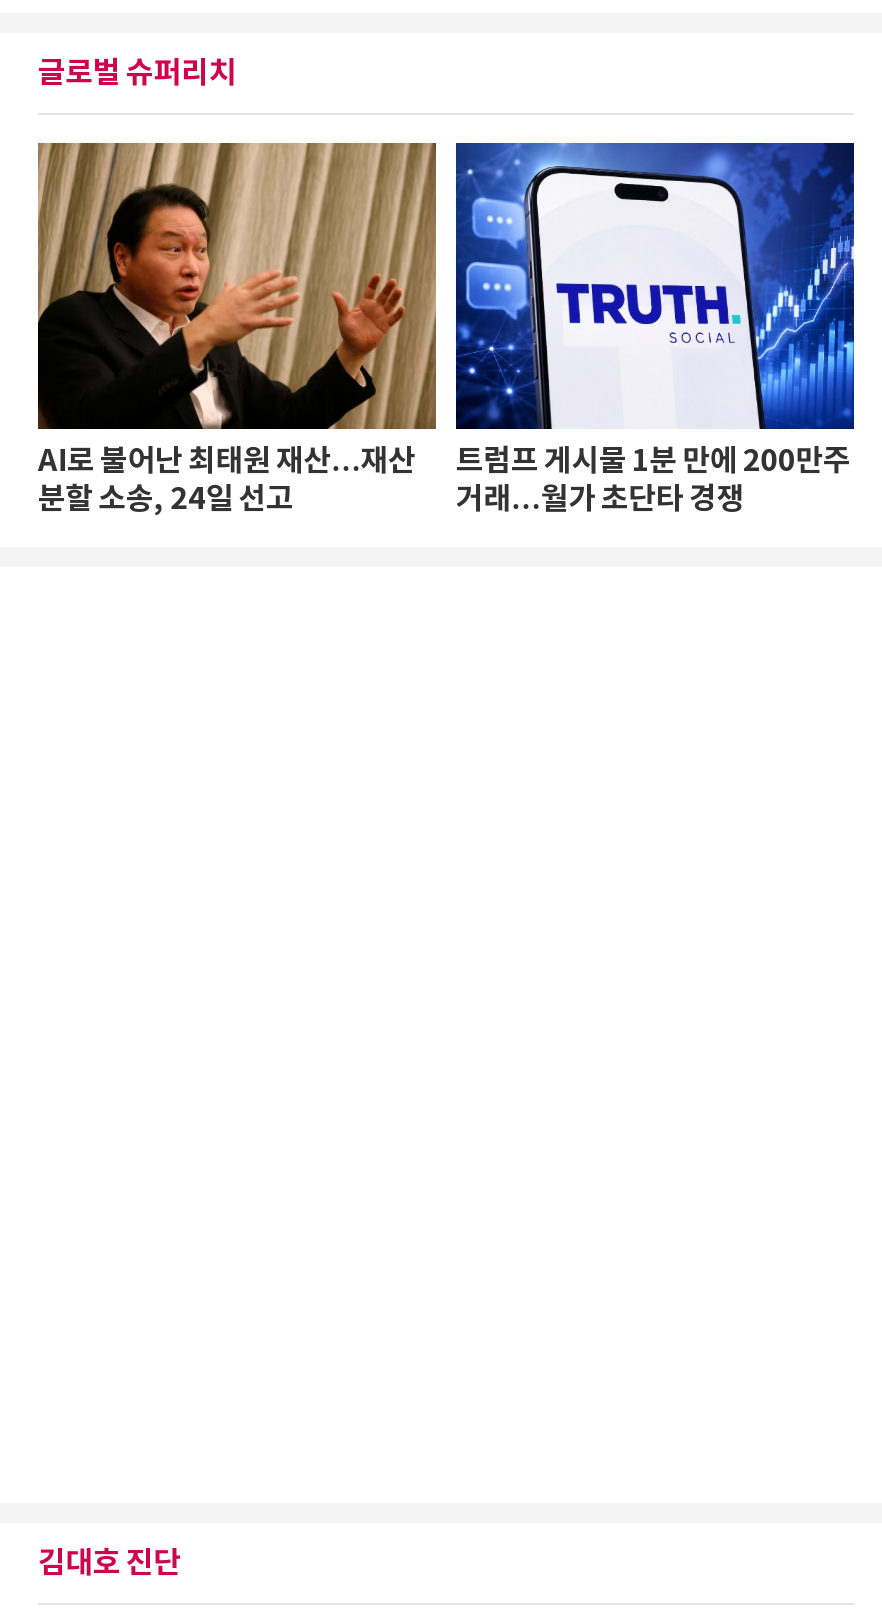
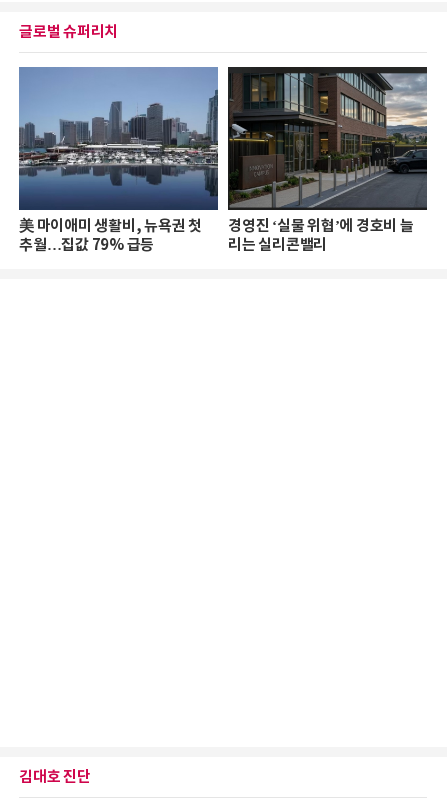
[36,141,438,517] [image] | AI로 불어난 최태원 재산…재산 | 분할 소송, 24일 선고 -> [18,66,219,254] [image] | 美 마이애미 생활비, 뉴욕권 첫 | 추월…집값 79% 급등
[454,141,856,517] [image] | 트럼프 게시물 1분 만에 200만주 | 거래…월가 초단타 경쟁 -> [227,66,428,254] [image] | 경영진 ‘실물 위협’에 경호비 늘 | 리는 실리콘밸리

